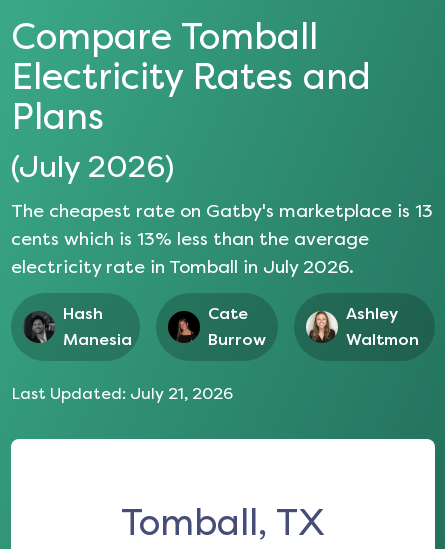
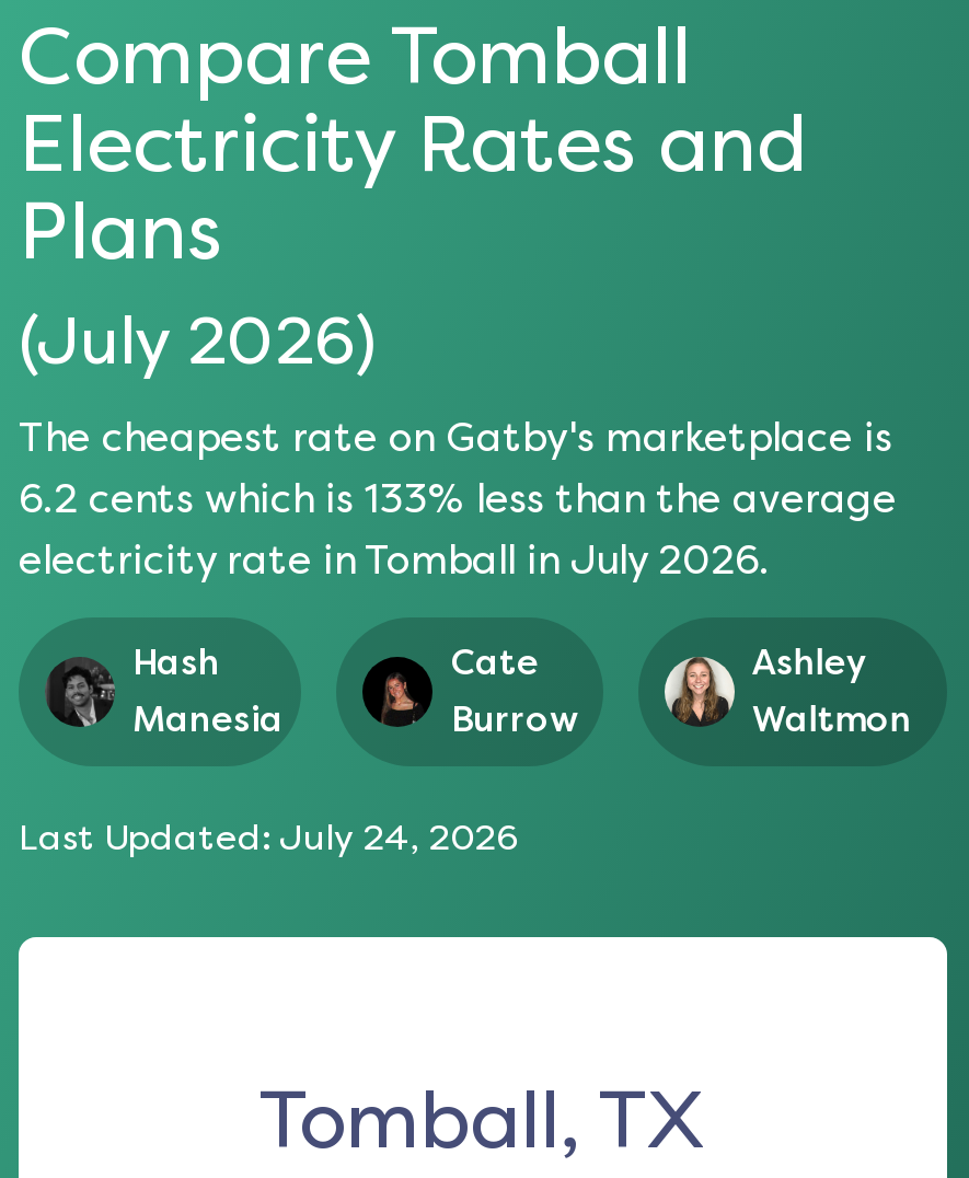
[11,200,433,250] The cheapest rate on Gatby's marketplace is 13 | cents which is 13% less than the average -> [19,414,897,523] The cheapest rate on Gatby's marketplace is | 6.2 cents which is 133% less than the average
[11,384,233,403] Last Updated: July 21, 2026 -> [19,817,518,858] Last Updated: July 24, 2026

